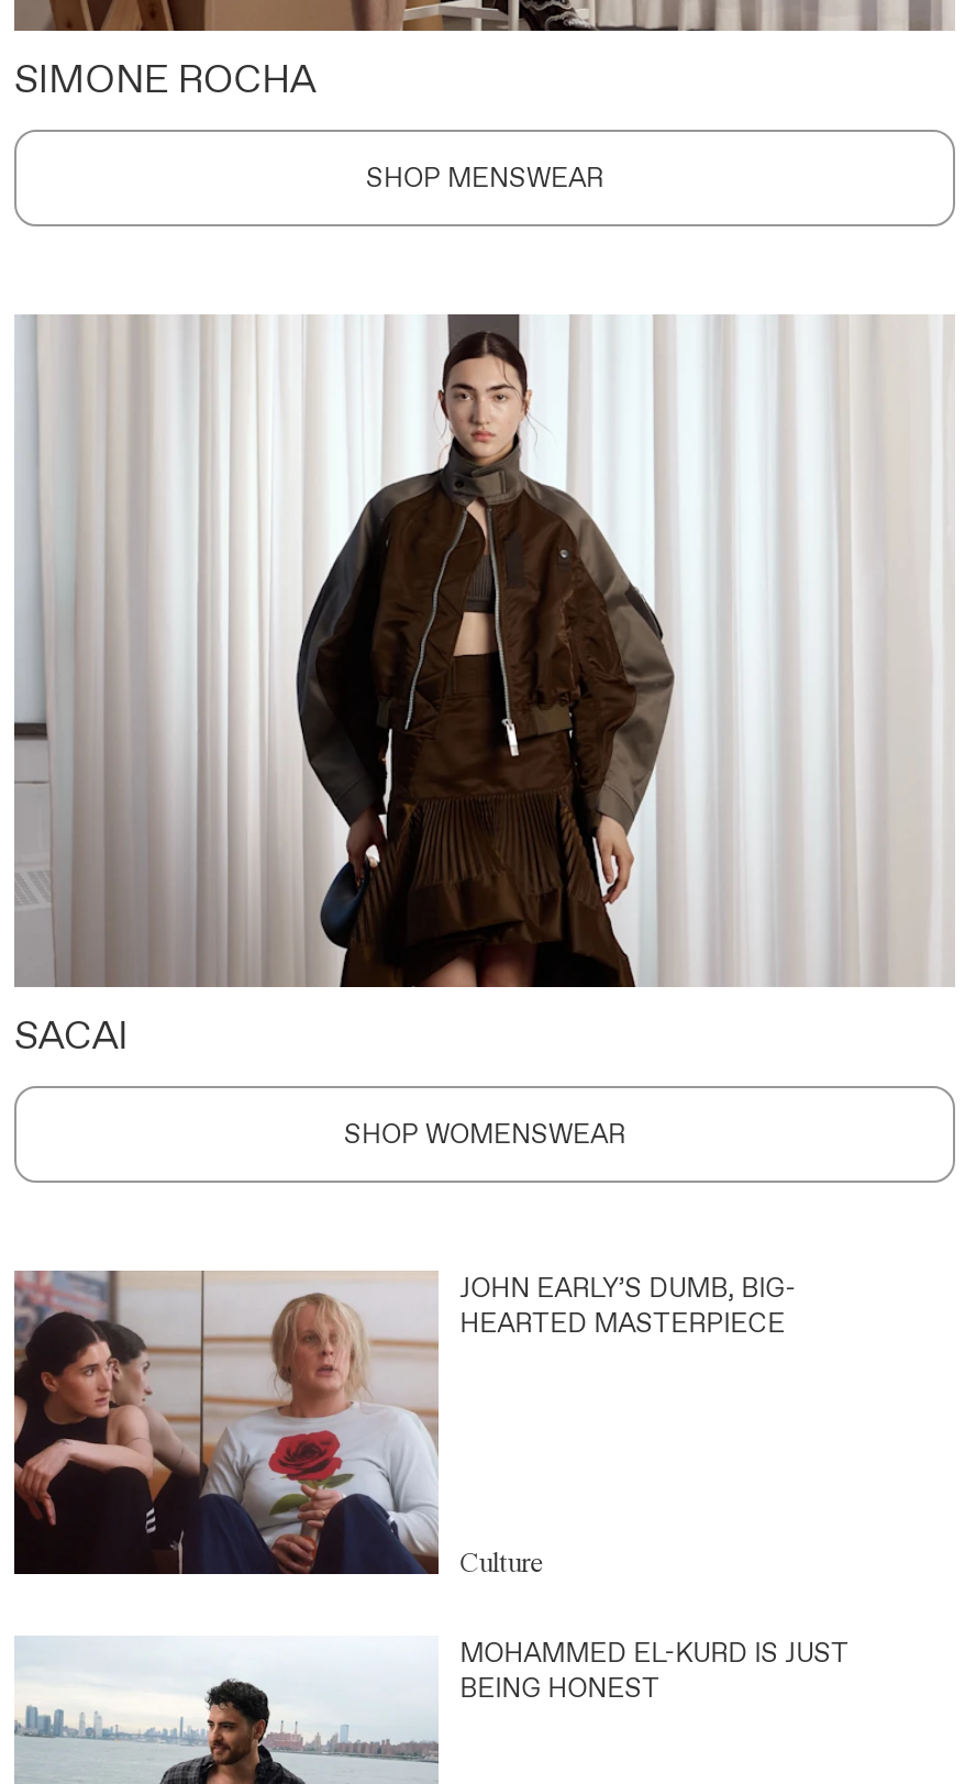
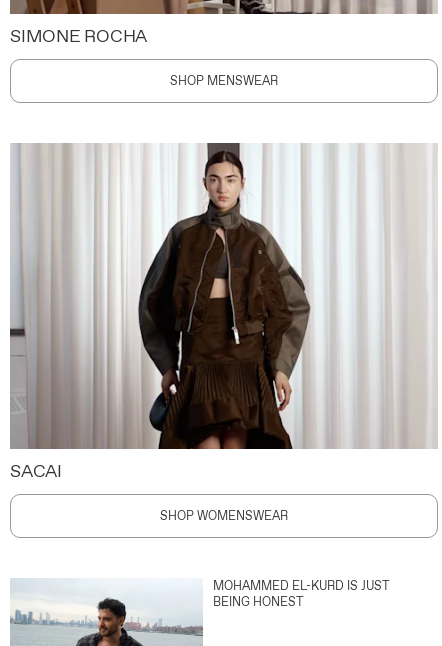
[14,1271,796,1578] [image] | JOHN EARLY’S DUMB, BIG- | HEARTED MASTERPIECE -> none
[460,1546,545,1579] Culture -> none

